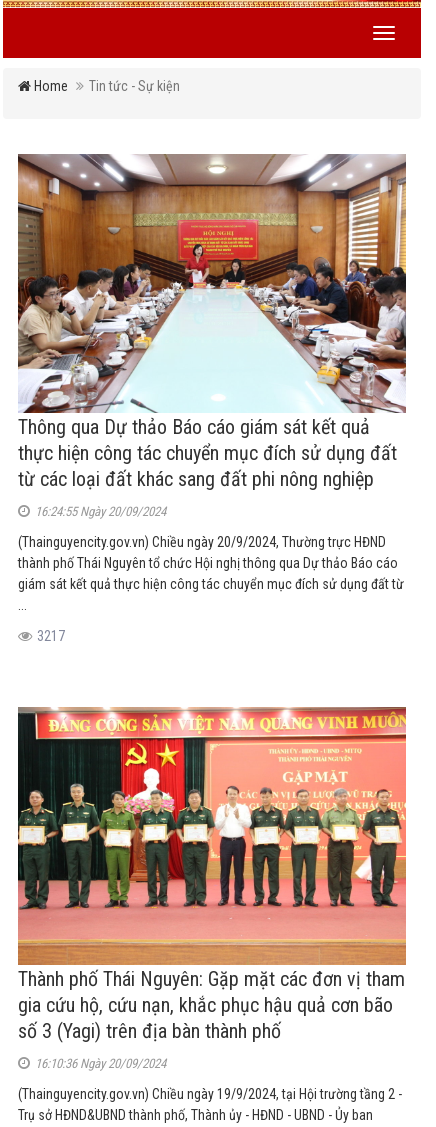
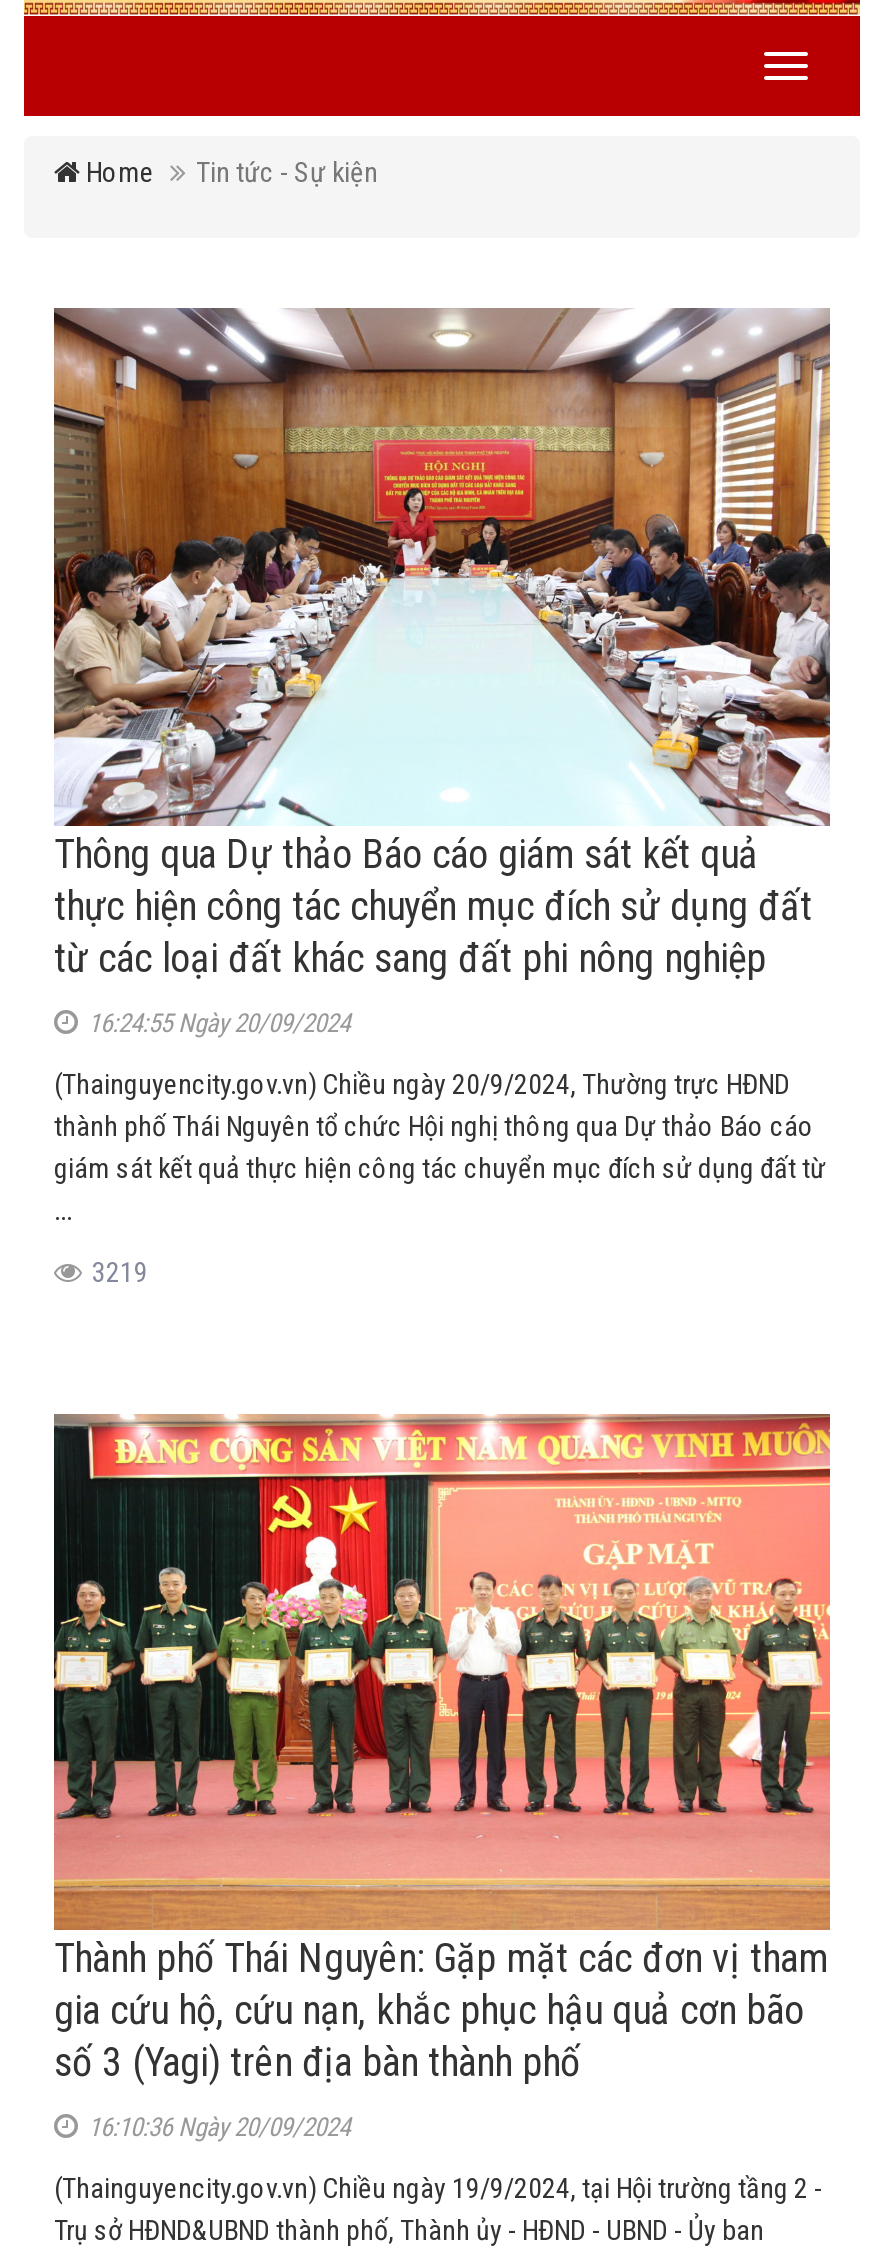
[37,628,65,644] 3217 -> [92,1255,148,1287] 3219

